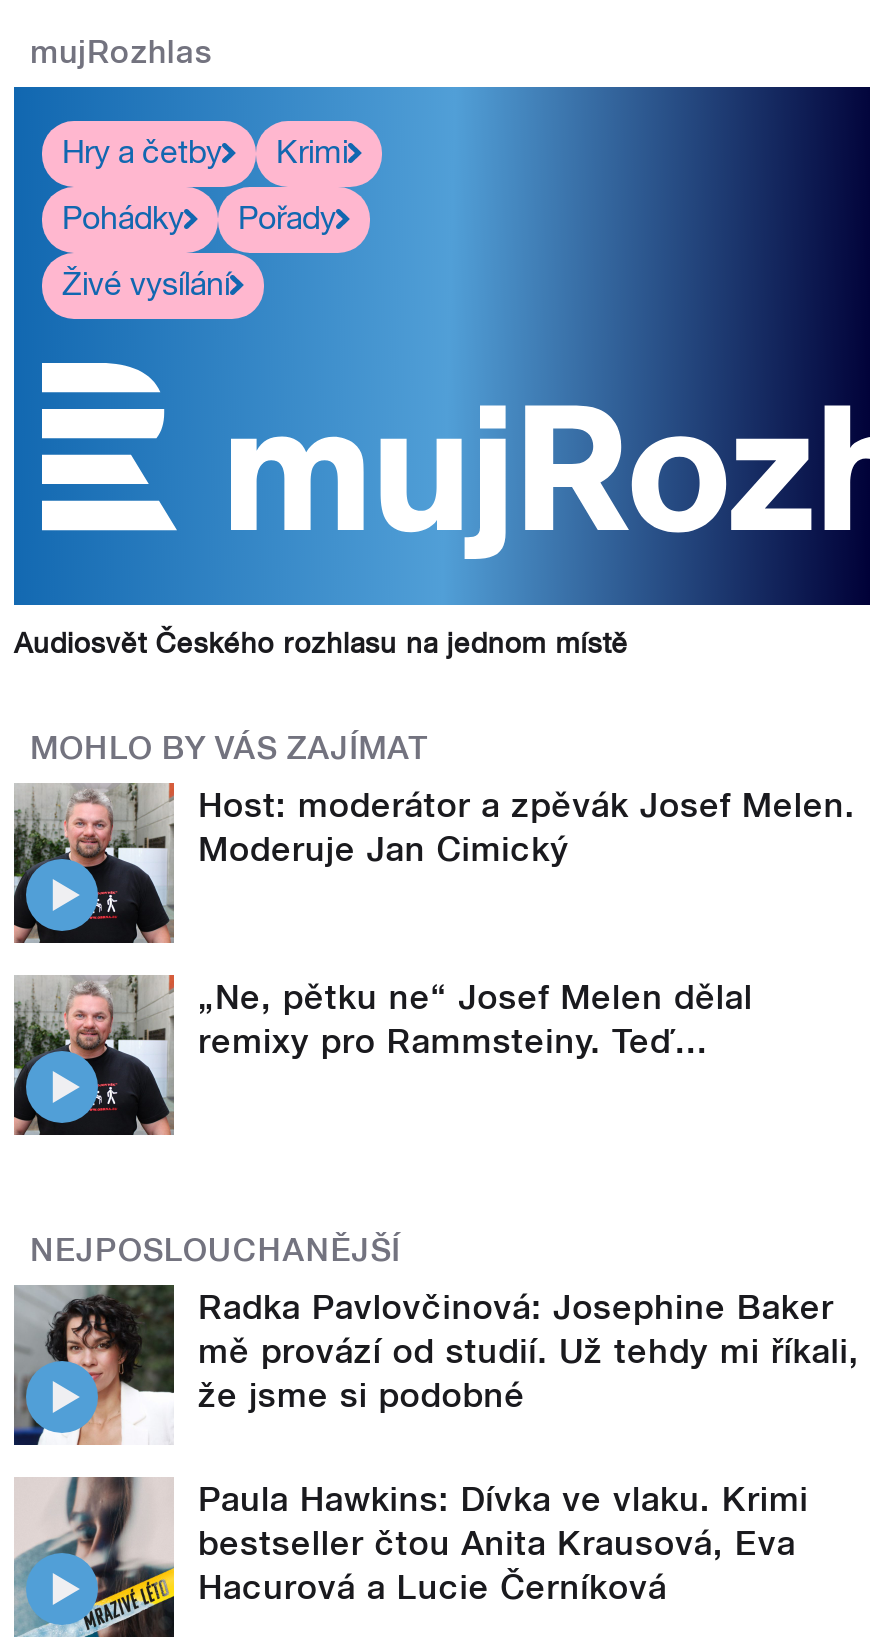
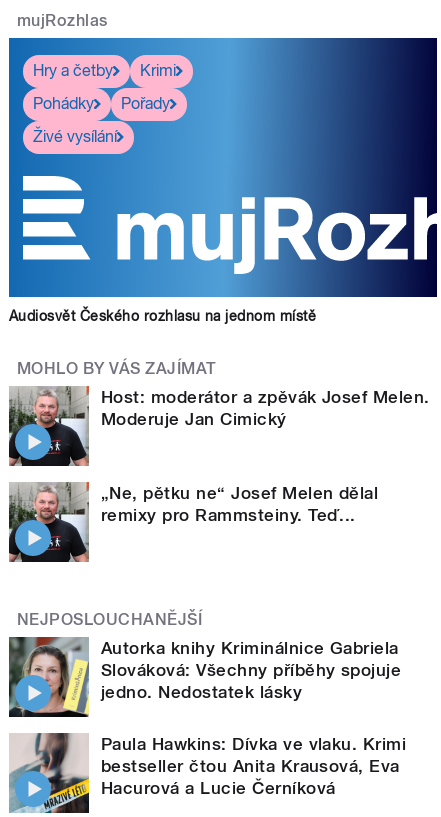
[14,1283,859,1445] [image] | Radka Pavlovčinová: Josephine Baker | mě provází od studií. Už tehdy mi říkali, | že jsme si podobné -> [9,636,401,718] [image] | Autorka knihy Kriminálnice Gabriela | Slováková: Všechny příběhy spojuje | jedno. Nedostatek lásky

